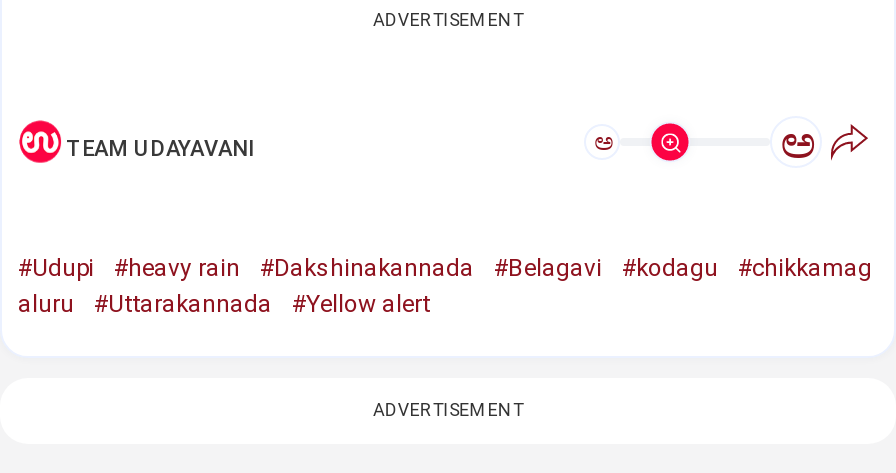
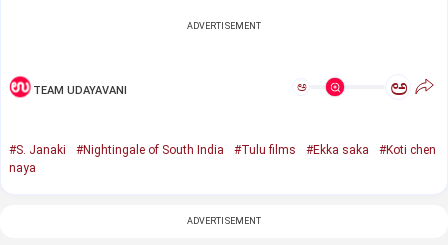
[18,255,872,319] #Udupi | #heavy rain | #Dakshinakannada | #Belagavi | #kodagu | #chikkamag | aluru | #Uttarakannada | #Yellow alert -> [9,143,436,175] #S. Janaki | #Nightingale of South India | #Tulu films | #Ekka saka | #Koti chen | naya

